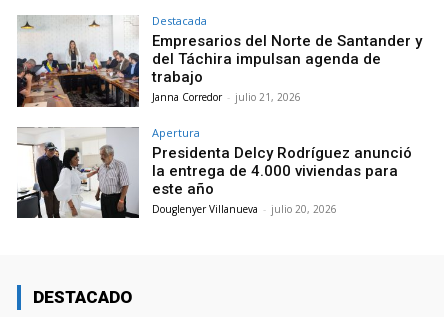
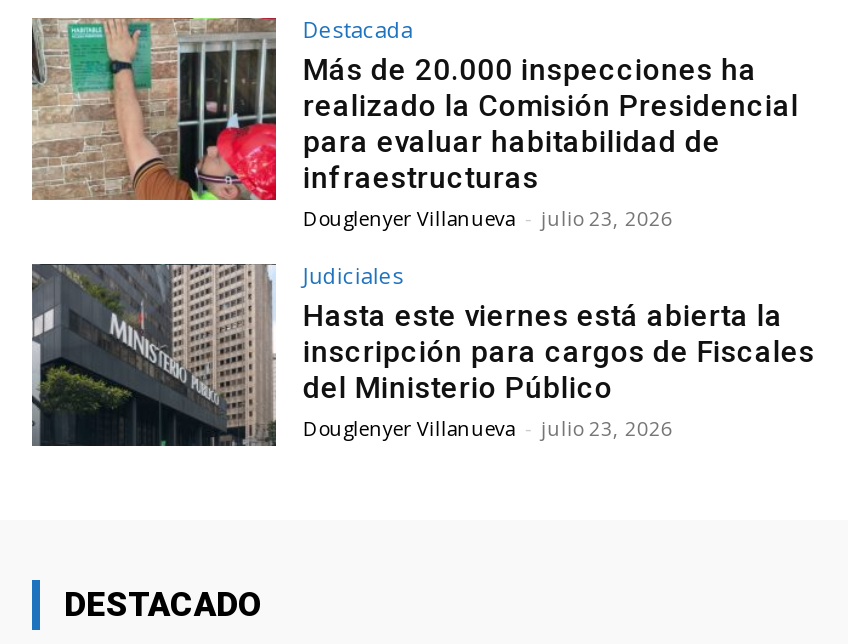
[17,15,422,108] [image] | Empresarios del Norte de Santander y | del Táchira impulsan agenda de | trabajo | Janna Corredor - julio 21, 2026 -> [30,16,799,231] [image] | Más de 20.000 inspecciones ha | realizado la Comisión Presidencial | para evaluar habitabilidad de | infraestructuras | Douglenyer Villanueva - julio 23, 2026
[17,124,412,218] [image] | Apertura | Presidenta Delcy Rodríguez anunció | la entrega de 4.000 viviendas para | este año | Douglenyer Villanueva - julio 20, 2026 -> [30,259,815,448] [image] | Judiciales | Hasta este viernes está abierta la | inscripción para cargos de Fiscales | del Ministerio Público | Douglenyer Villanueva - julio 23, 2026

